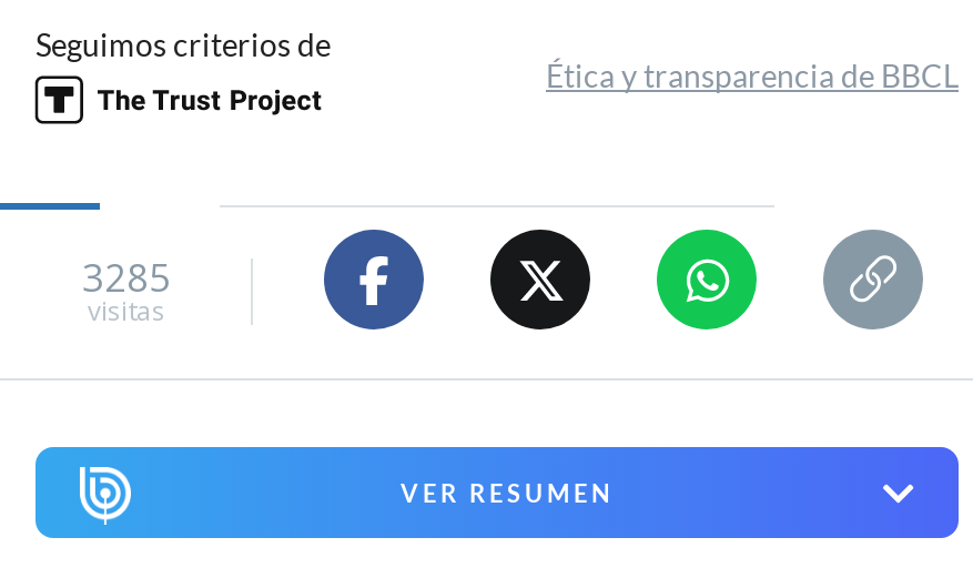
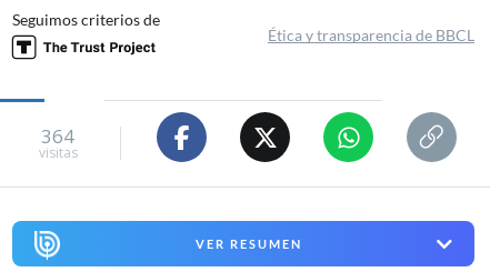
[82,252,171,303] 3285 -> [41,123,74,149] 364

